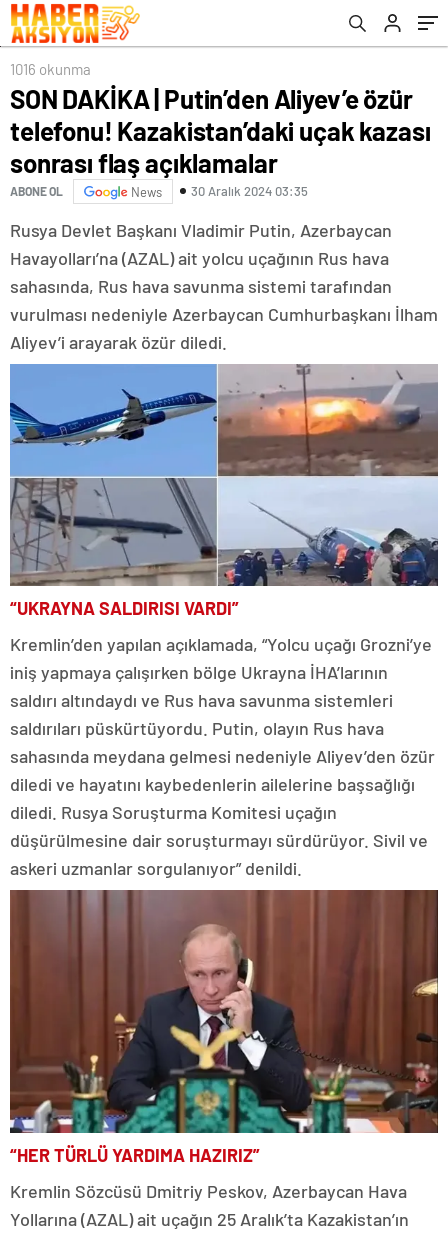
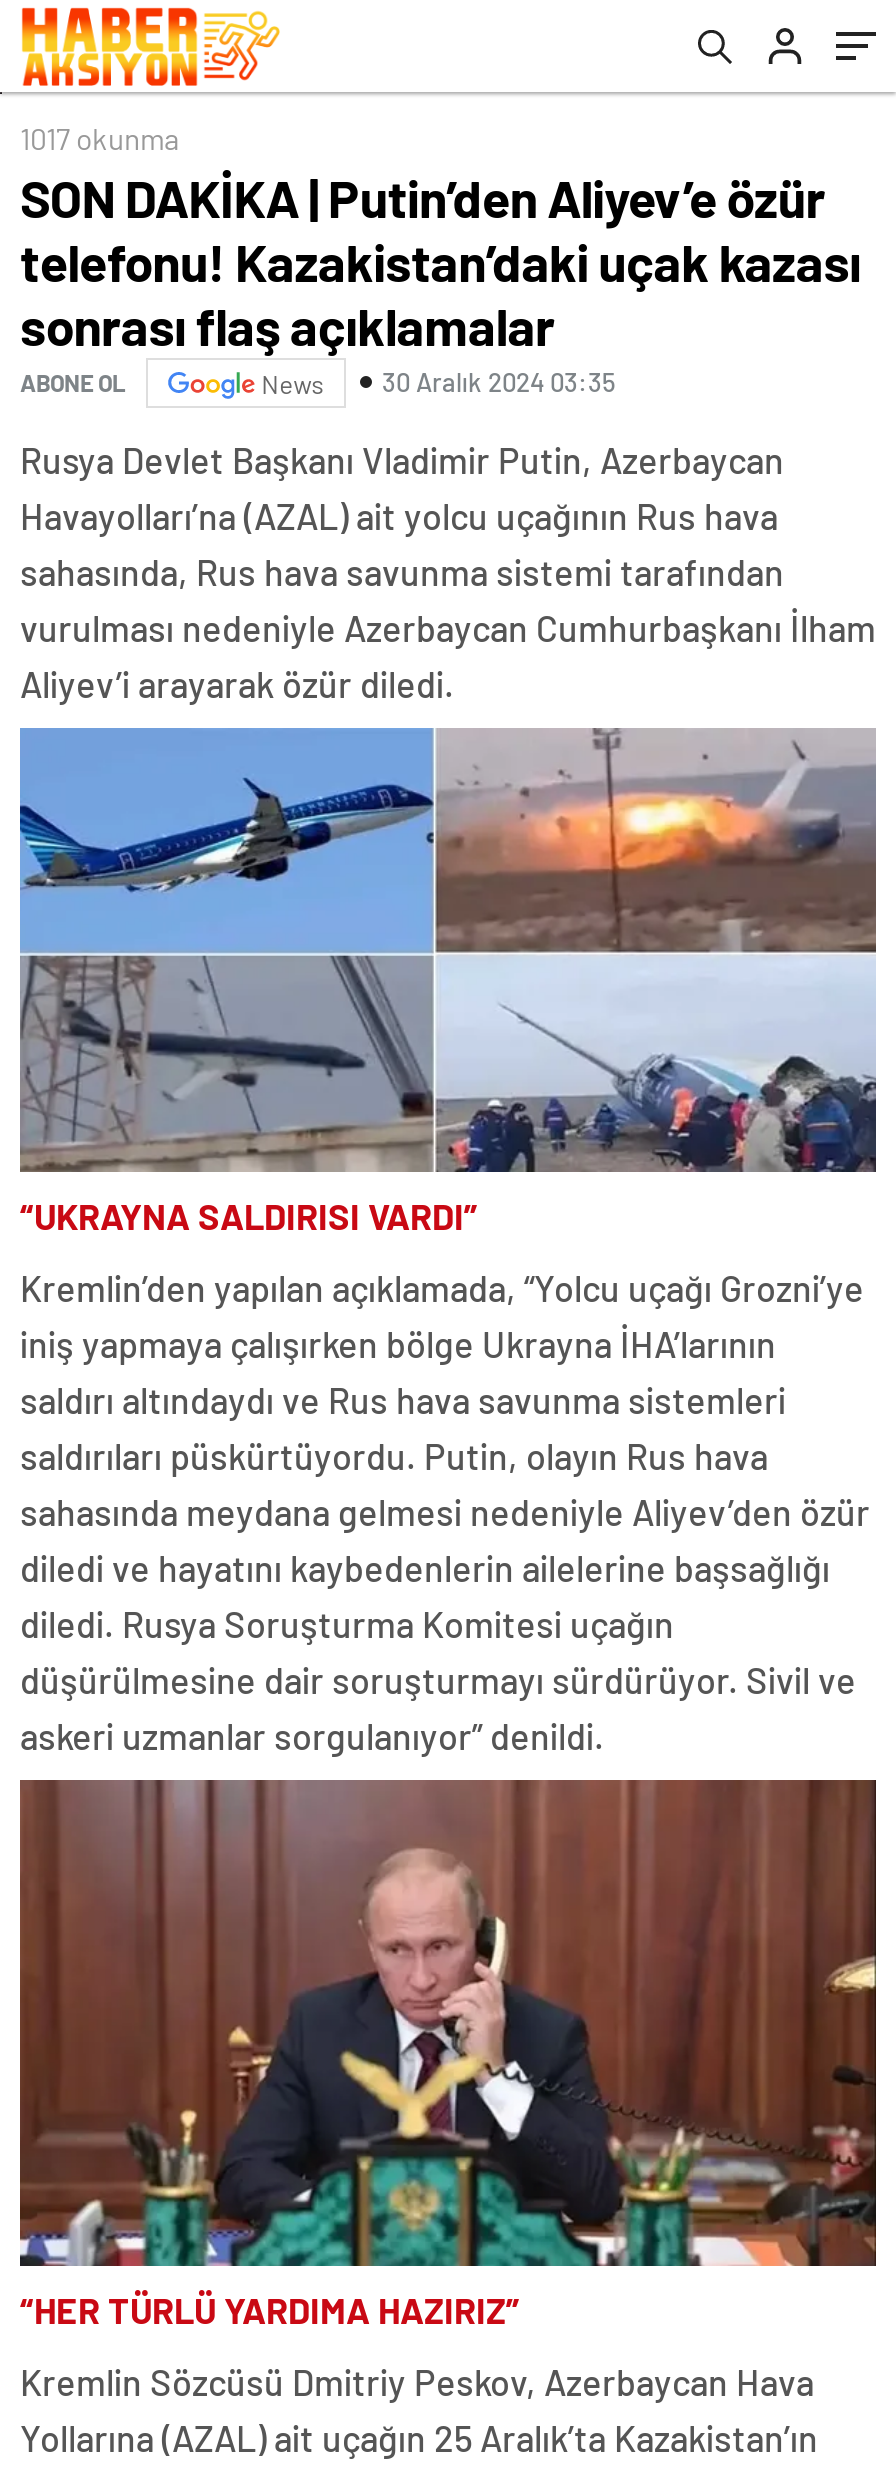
[10,60,91,78] 1016 okunma -> [20,119,180,155] 1017 okunma

